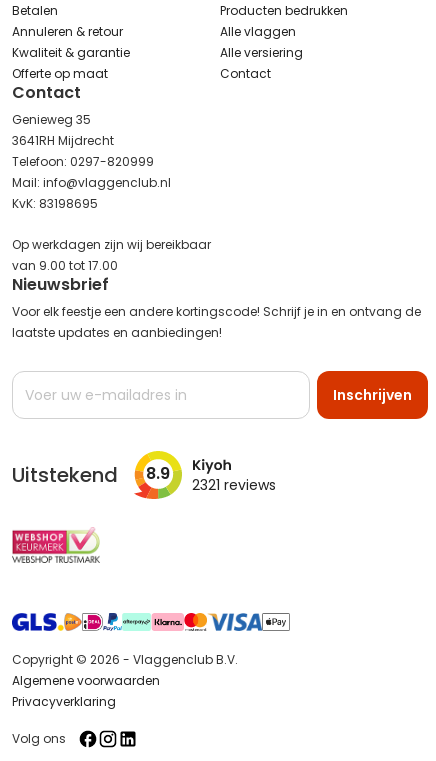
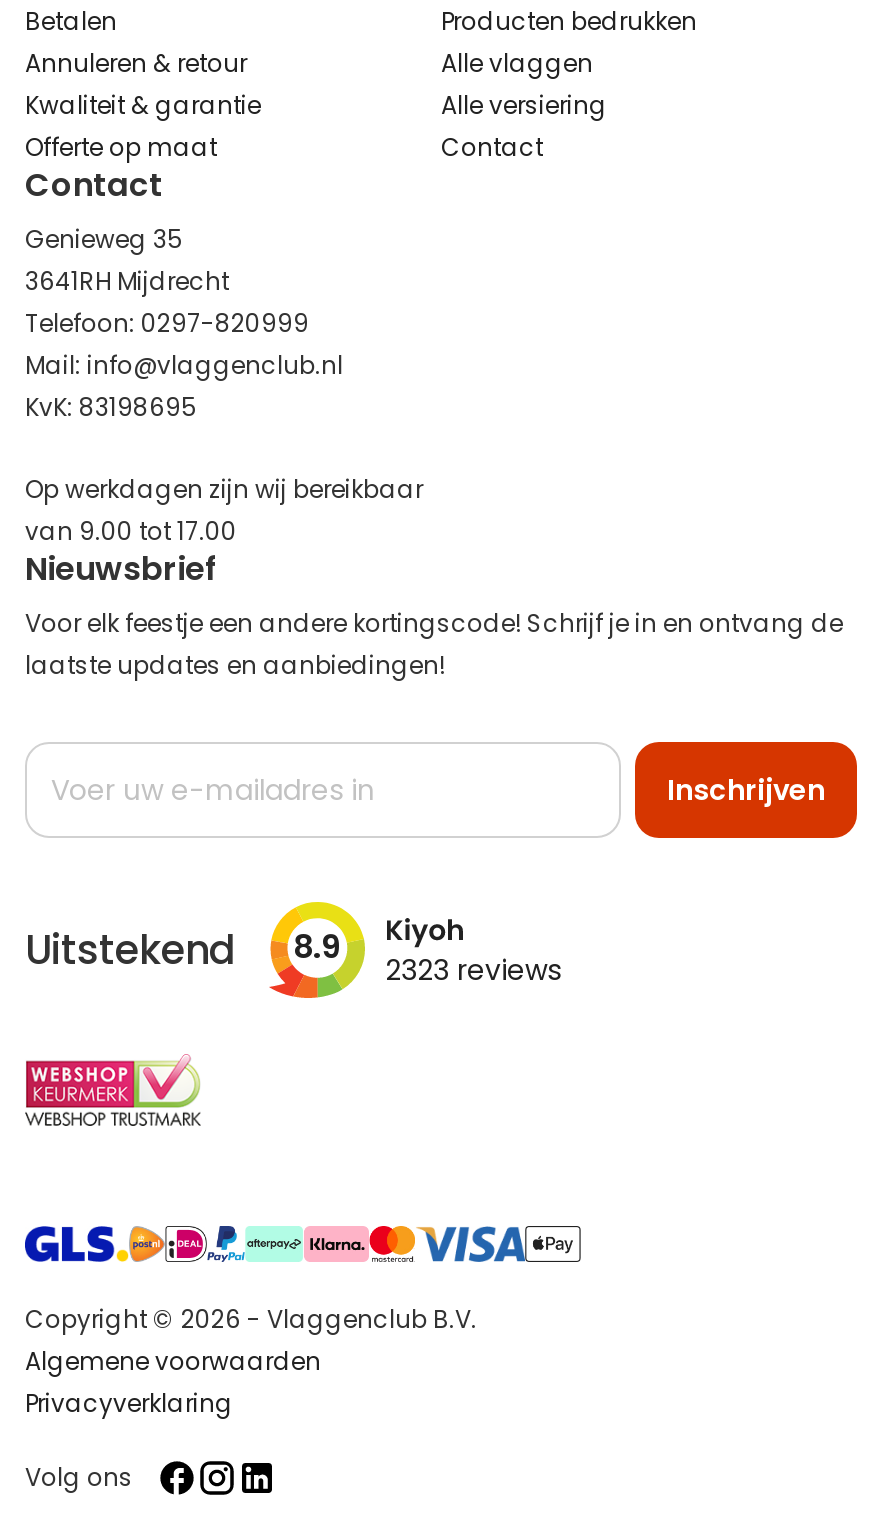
[12,461,276,495] Uitstekend 8.9 2321 reviews -> [25,922,561,990] Uitstekend 8.9 2323 reviews

